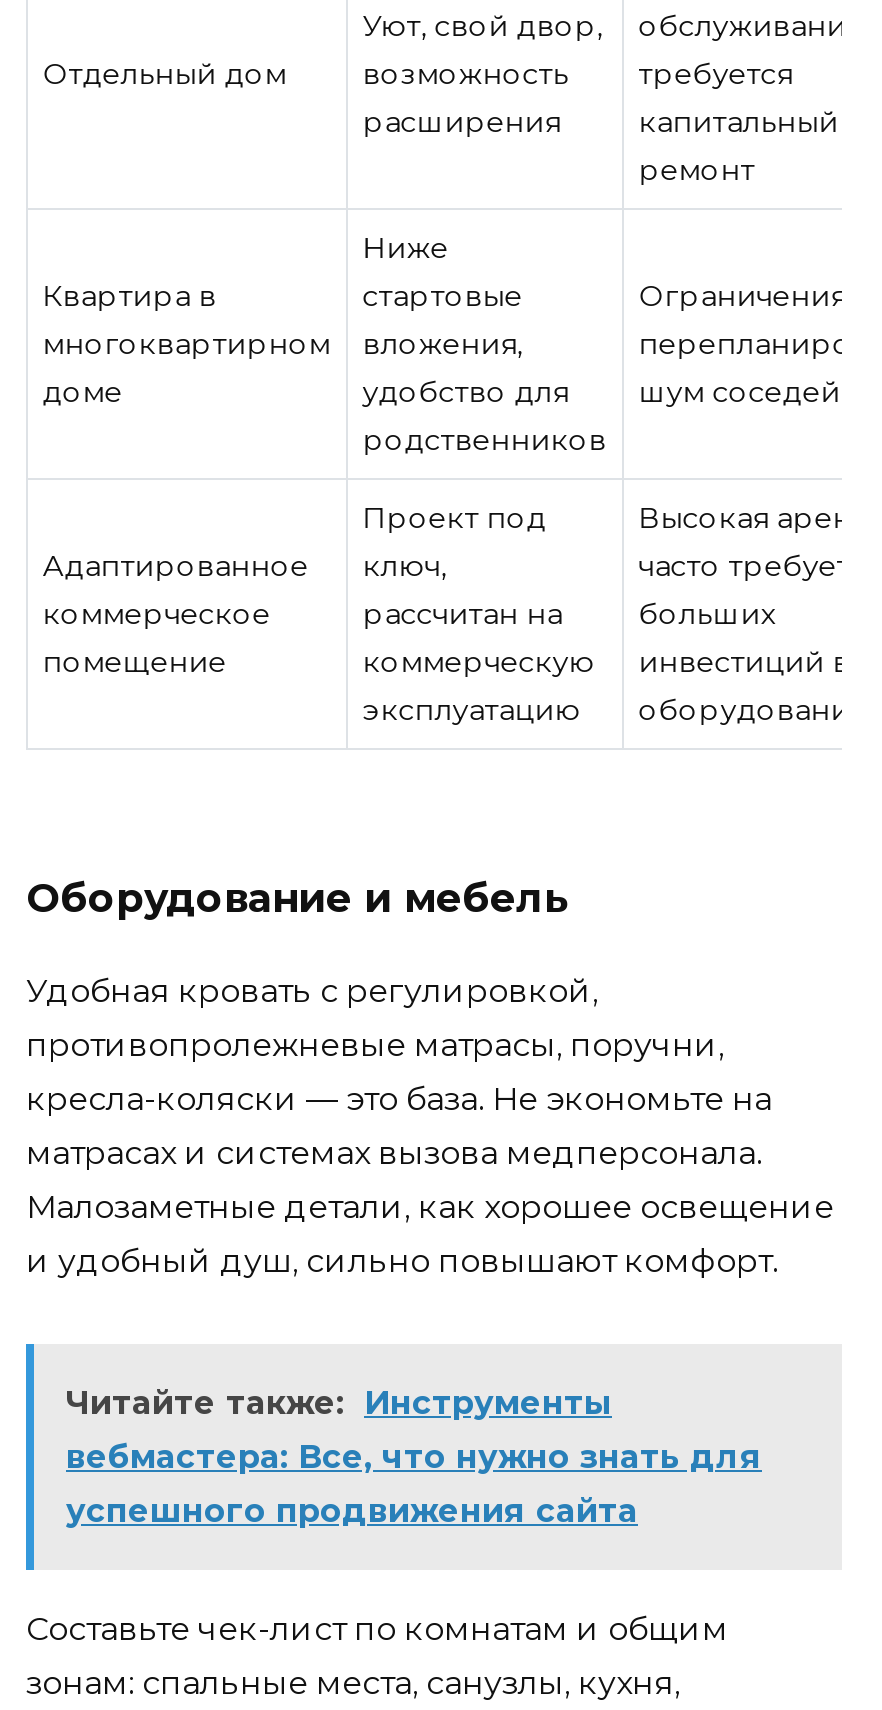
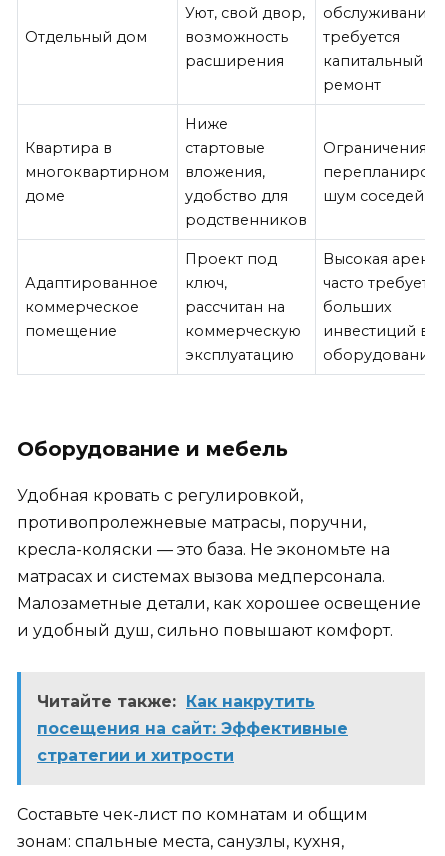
[66,1383,762,1529] Читайте также: Инструменты | вебмастера: Все, что нужно знать для | успешного продвижения сайта -> [37,691,348,764] Читайте также: Как накрутить | посещения на сайт: Эффективные | стратегии и хитрости

